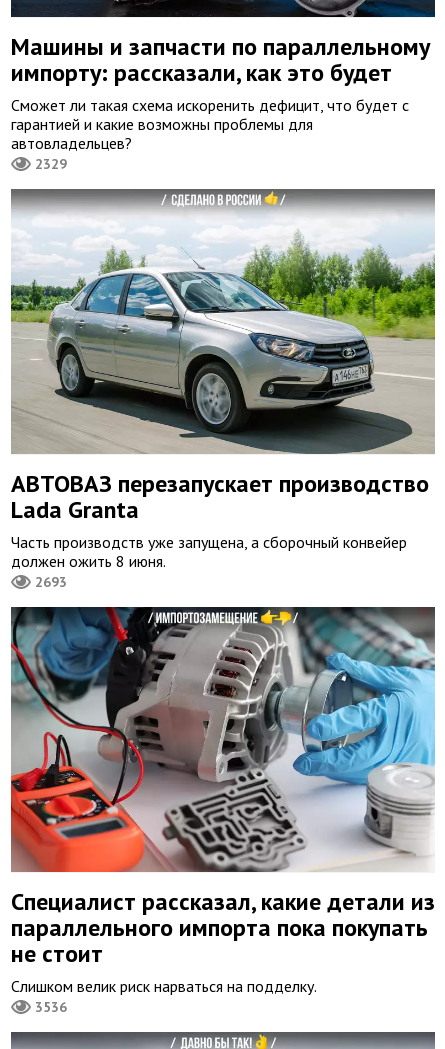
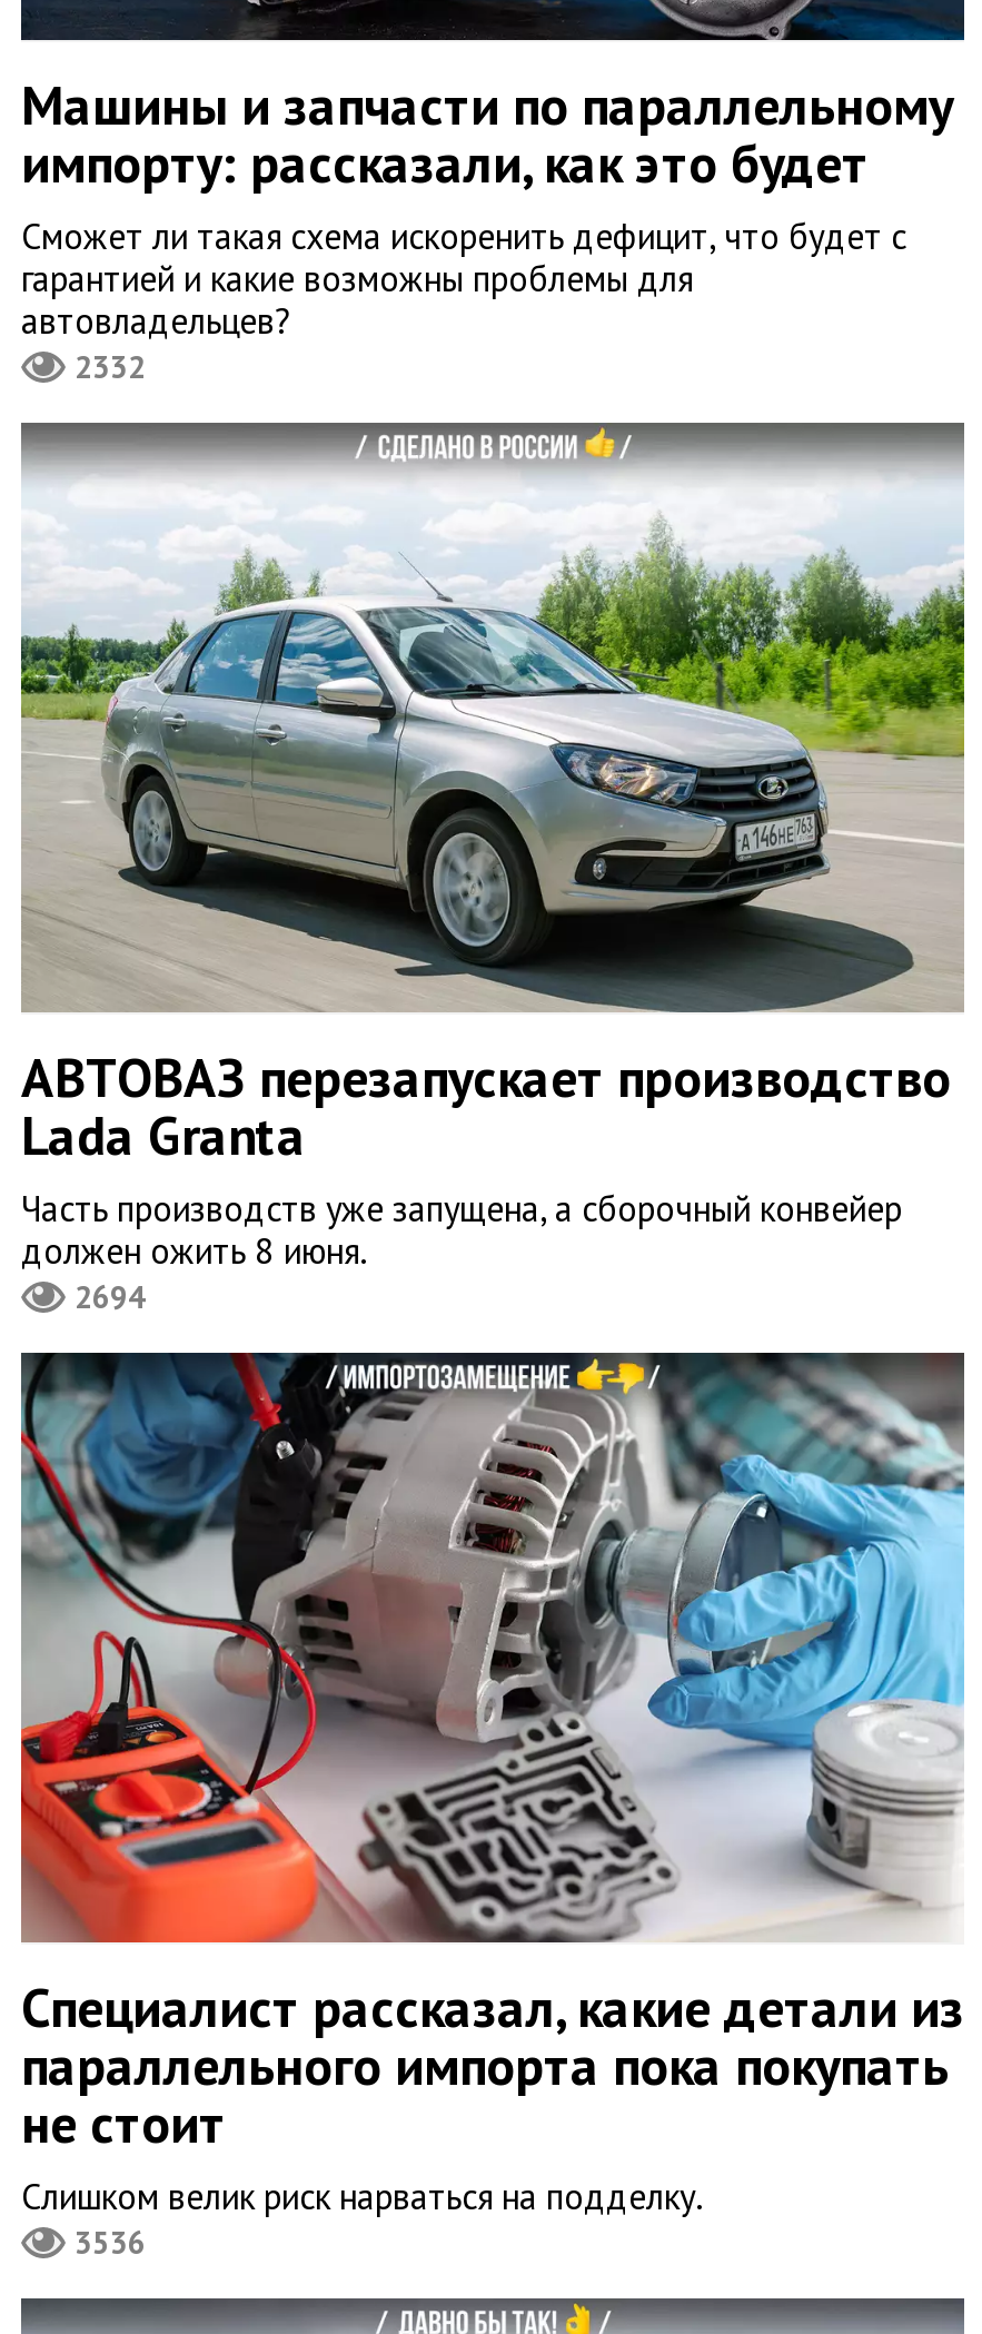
[35,155,67,173] 2329 -> [75,346,146,386] 2332
[35,573,67,591] 2693 -> [75,1276,146,1316] 2694

